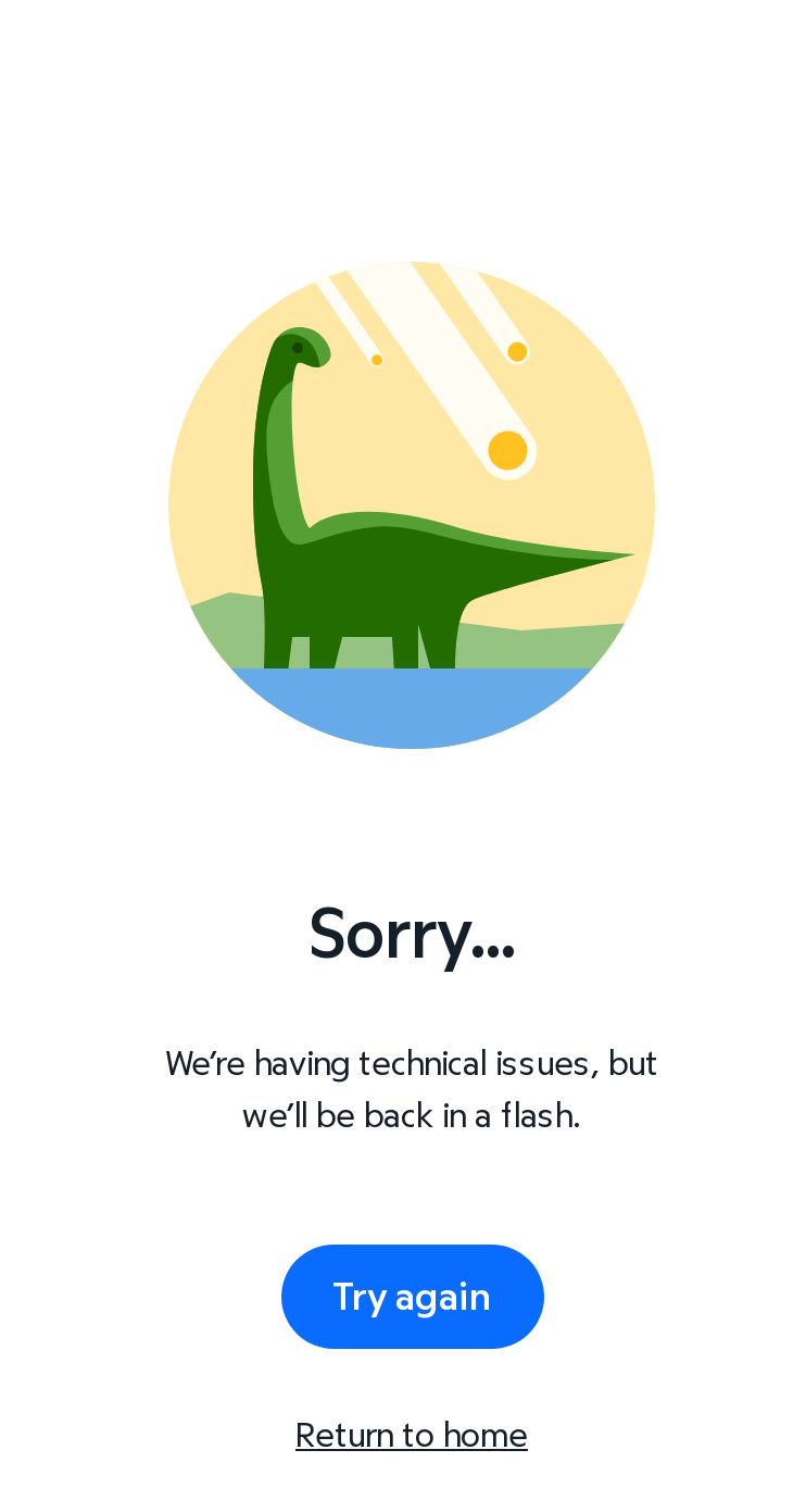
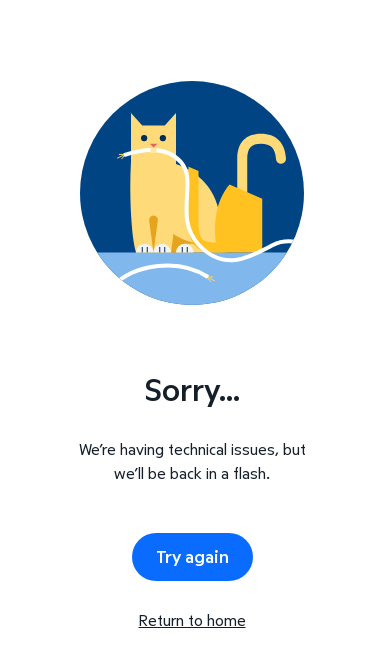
[168,262,655,699] [image] -> [79,80,305,283] [image]

